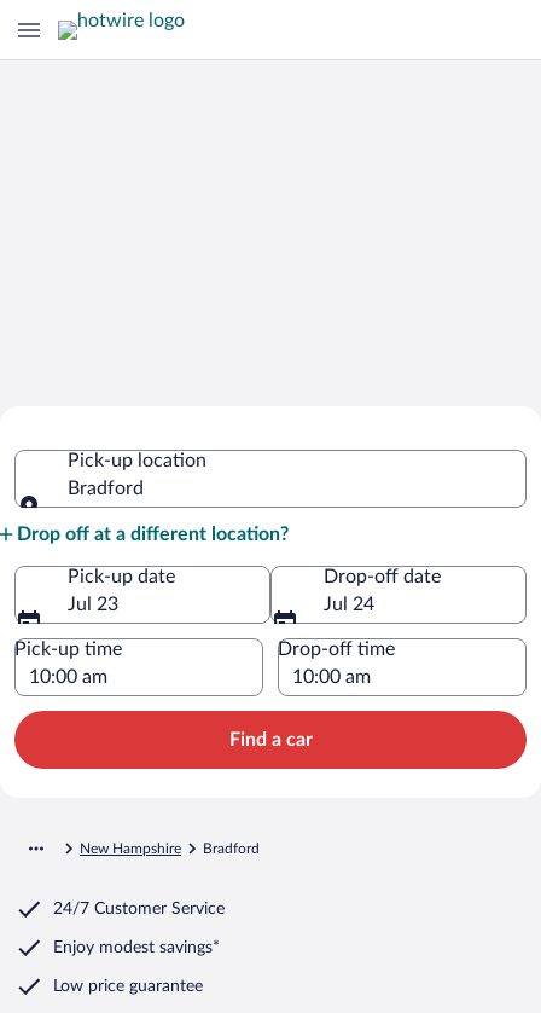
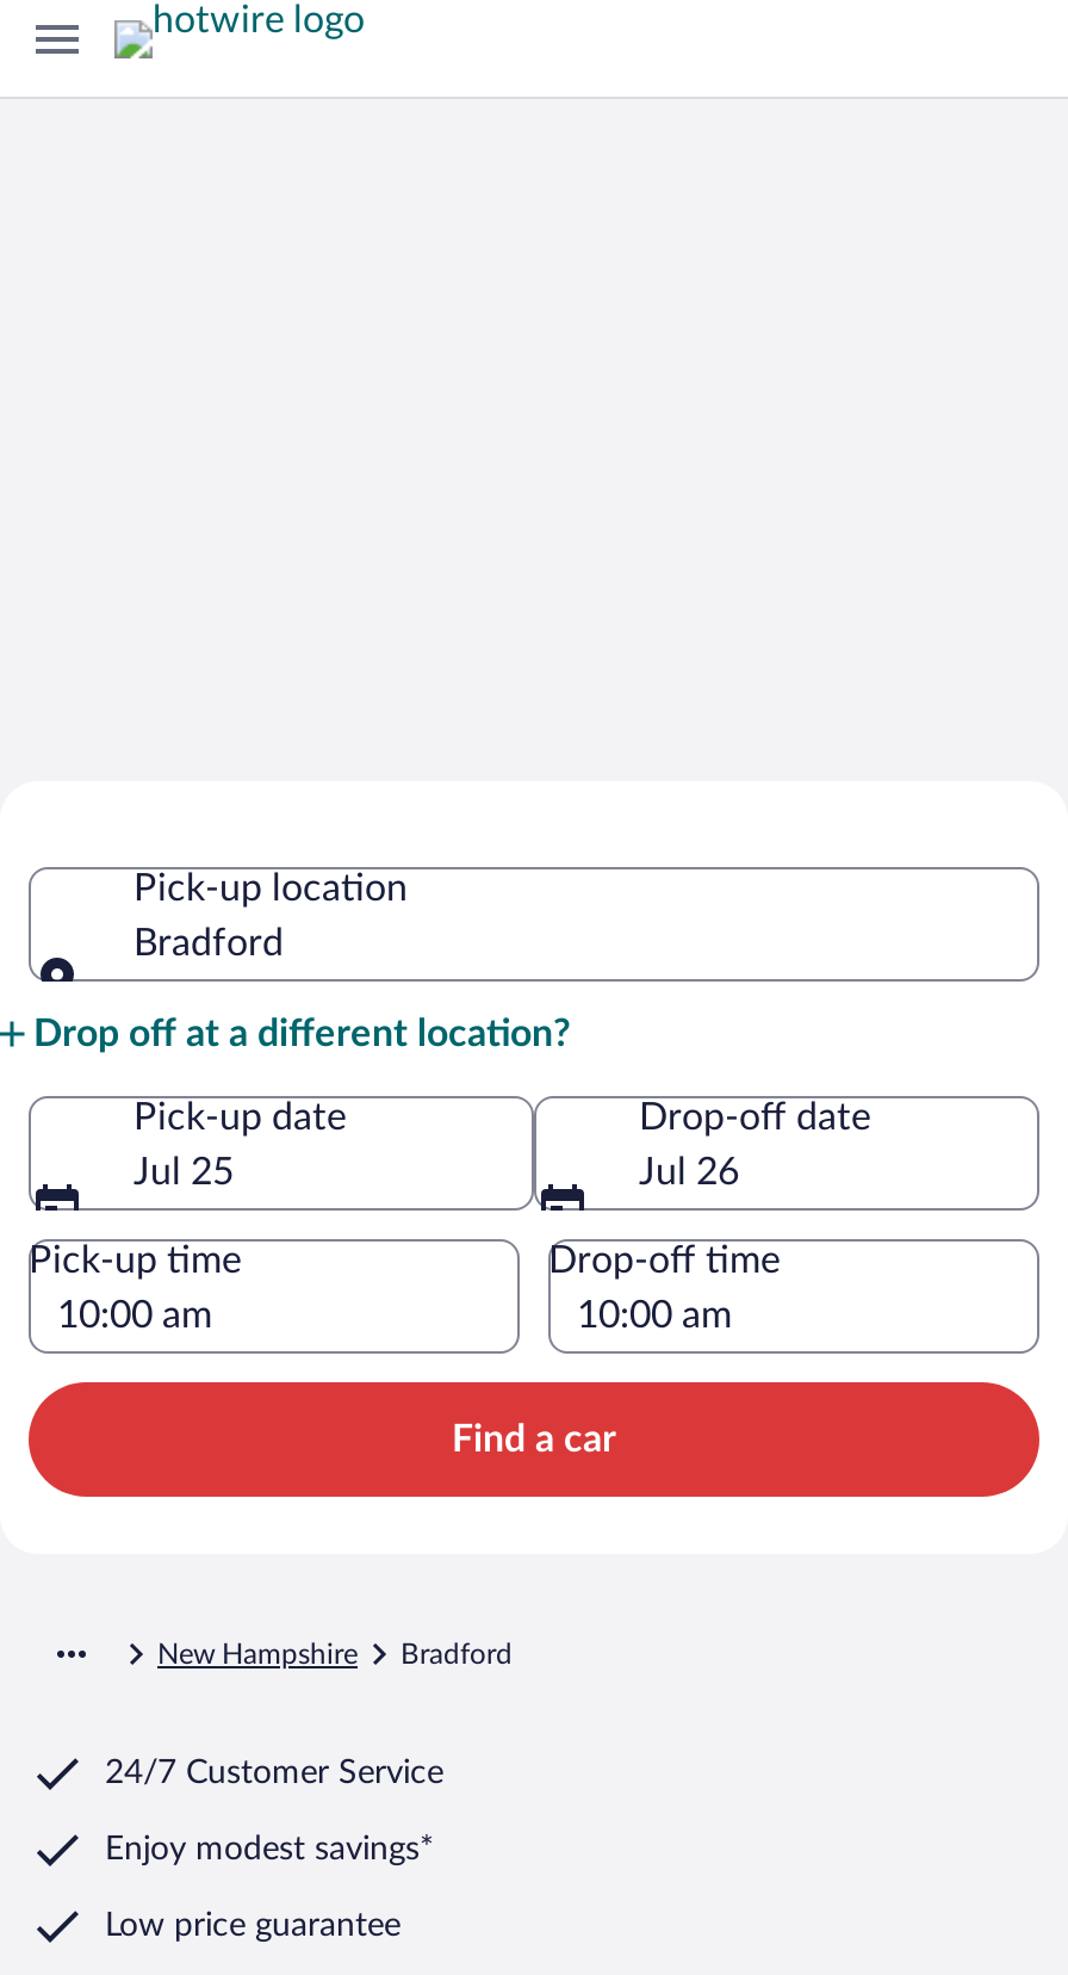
[68,594,118,614] Jul 23 -> [133,1153,234,1191] Jul 25
[324,594,374,614] Jul 24 -> [639,1153,739,1191] Jul 26

